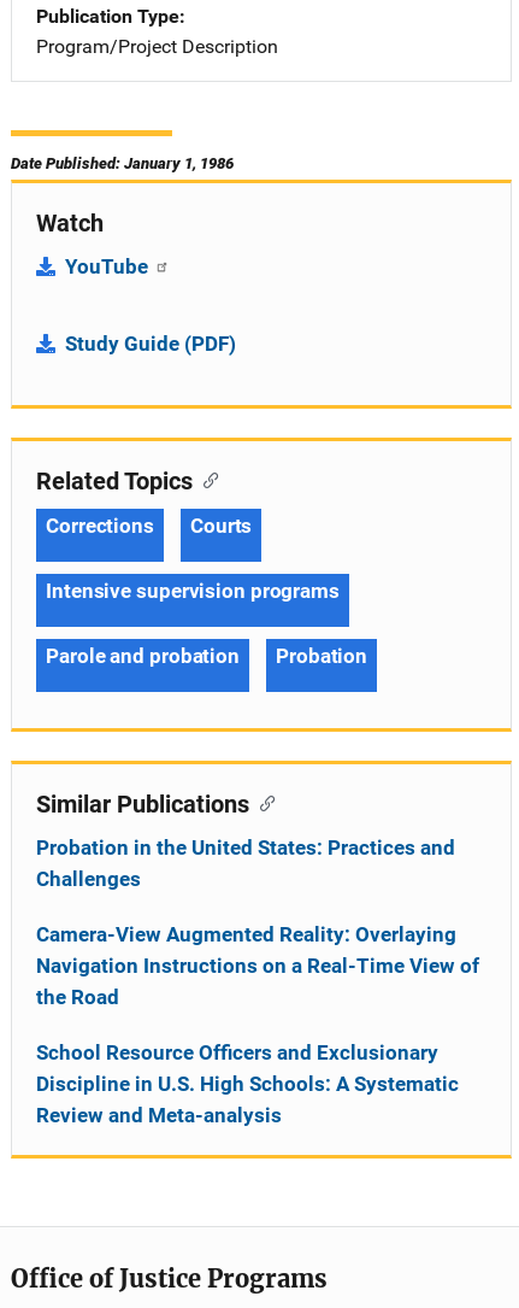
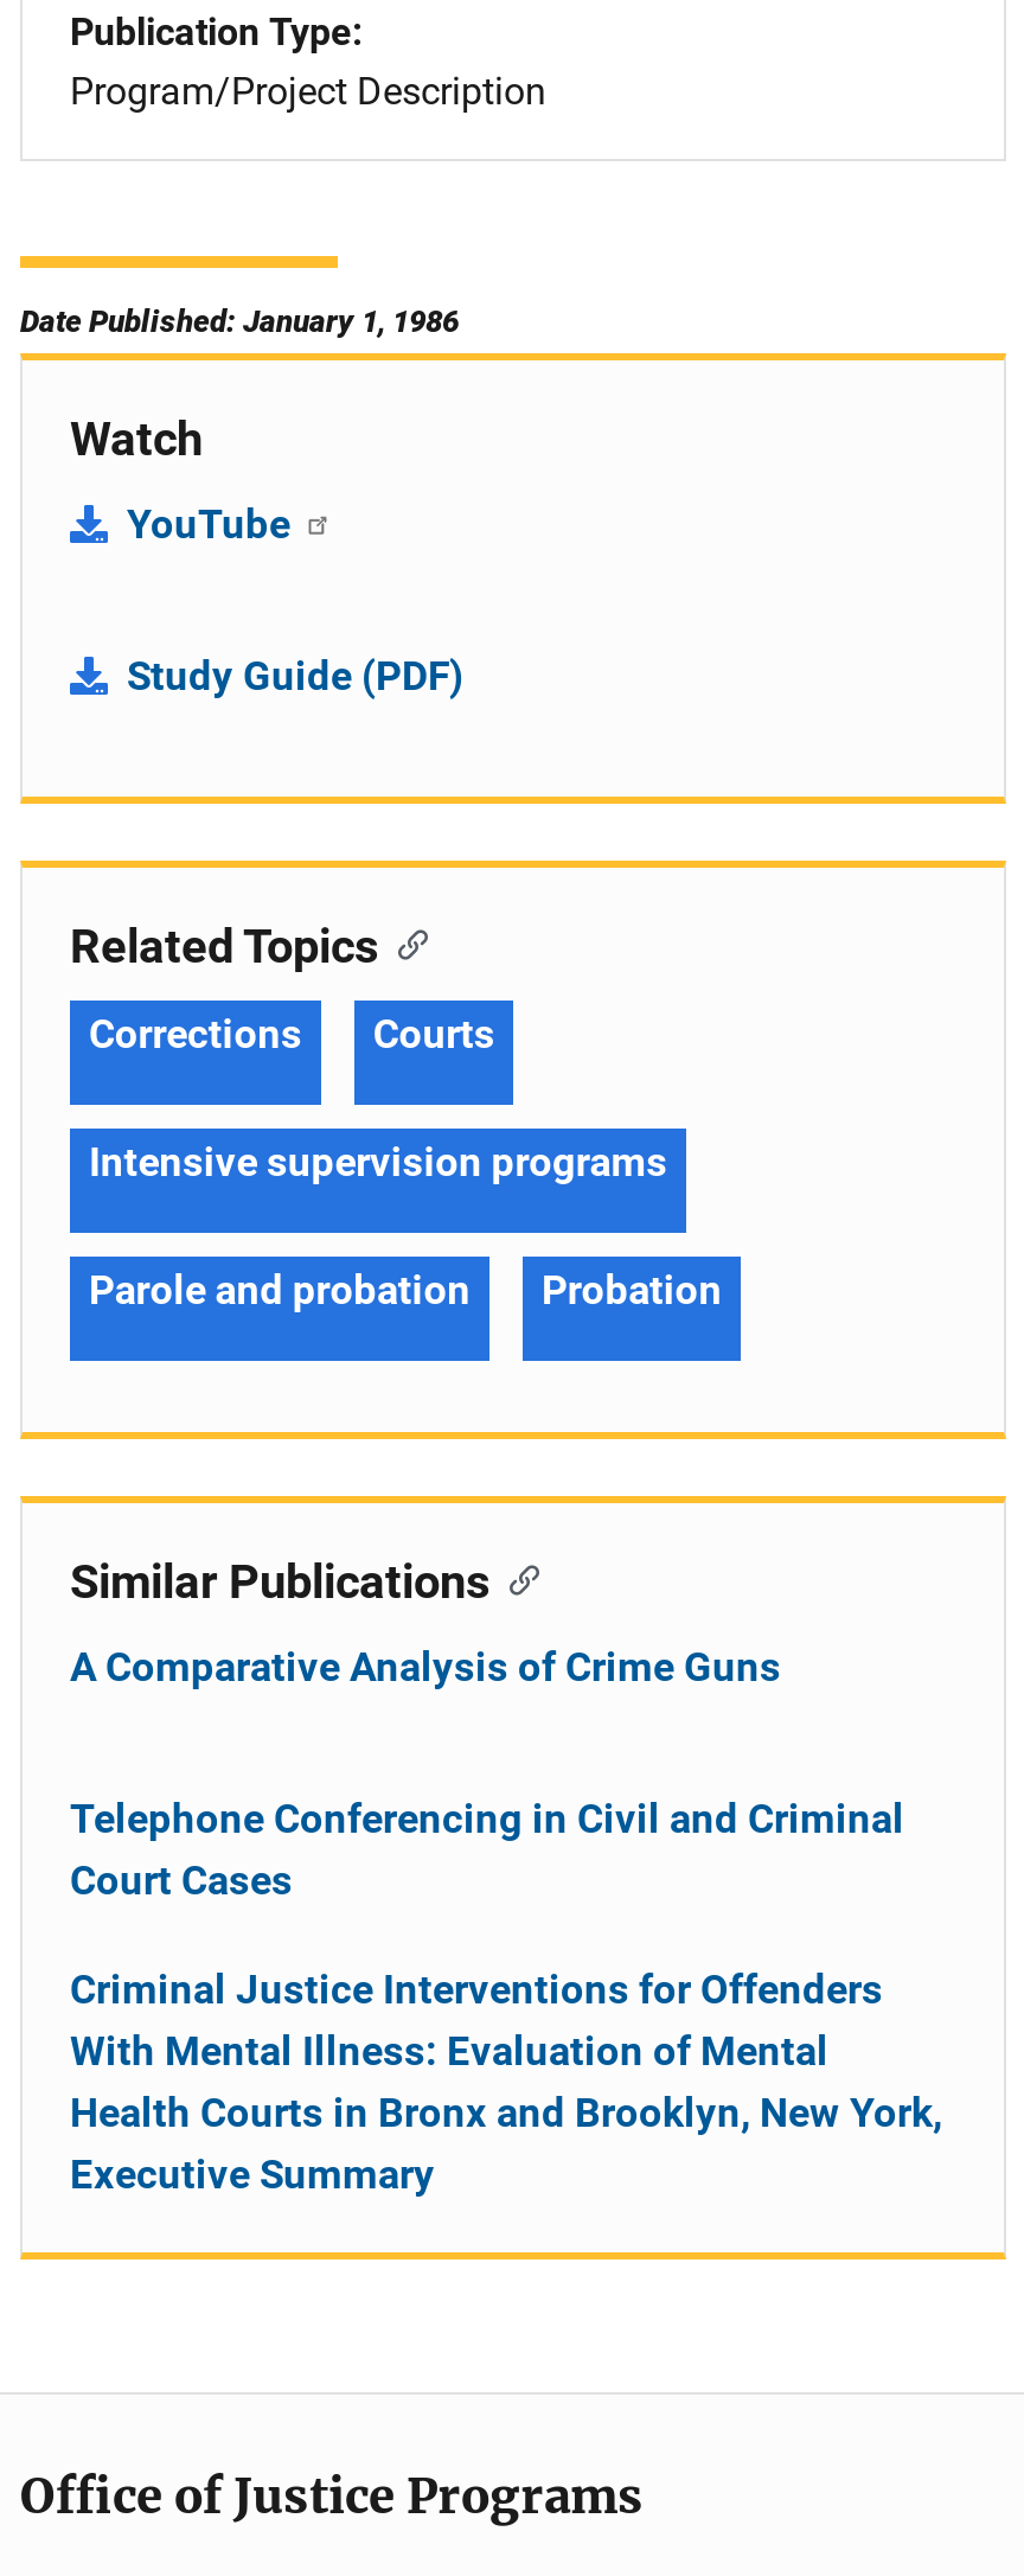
[36,835,455,891] Probation in the United States: Practices and | Challenges -> [70,1643,781,1690] A Comparative Analysis of Crime Guns
[36,922,479,1009] Camera-View Augmented Reality: Overlaying | Navigation Instructions on a Real-Time View of | the Road -> [70,1794,904,1903] Telephone Conferencing in Civil and Criminal | Court Cases
[36,1040,459,1127] School Resource Officers and Exclusionary | Discipline in U.S. High Schools: A Systematic | Review and Meta-analysis -> [70,1965,942,2197] Criminal Justice Interventions for Offenders | With Mental Illness: Evaluation of Mental | Health Courts in Bronx and Brooklyn, New York, | Executive Summary

